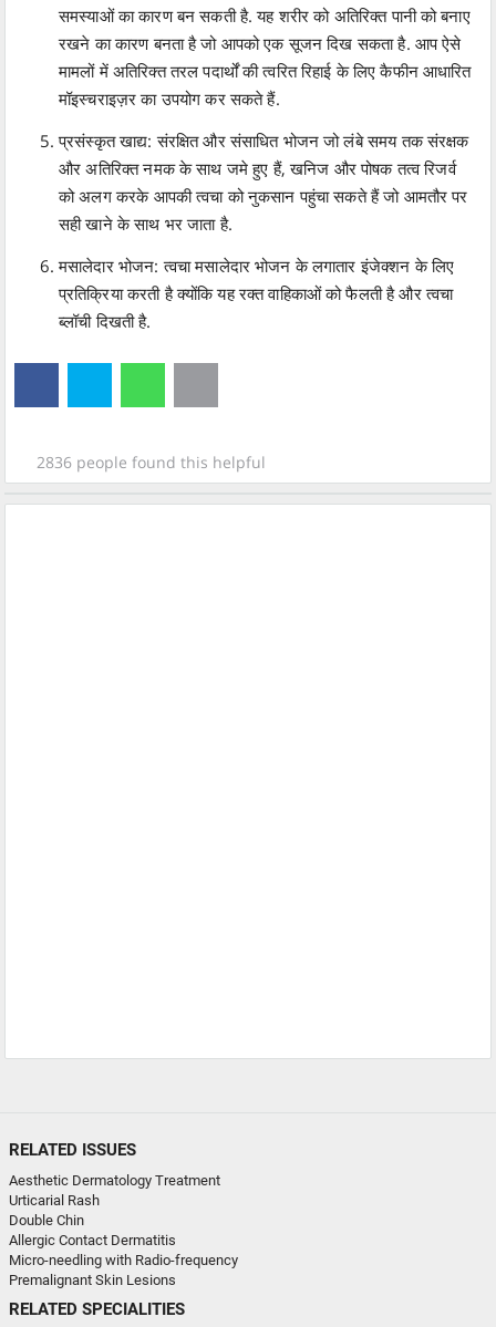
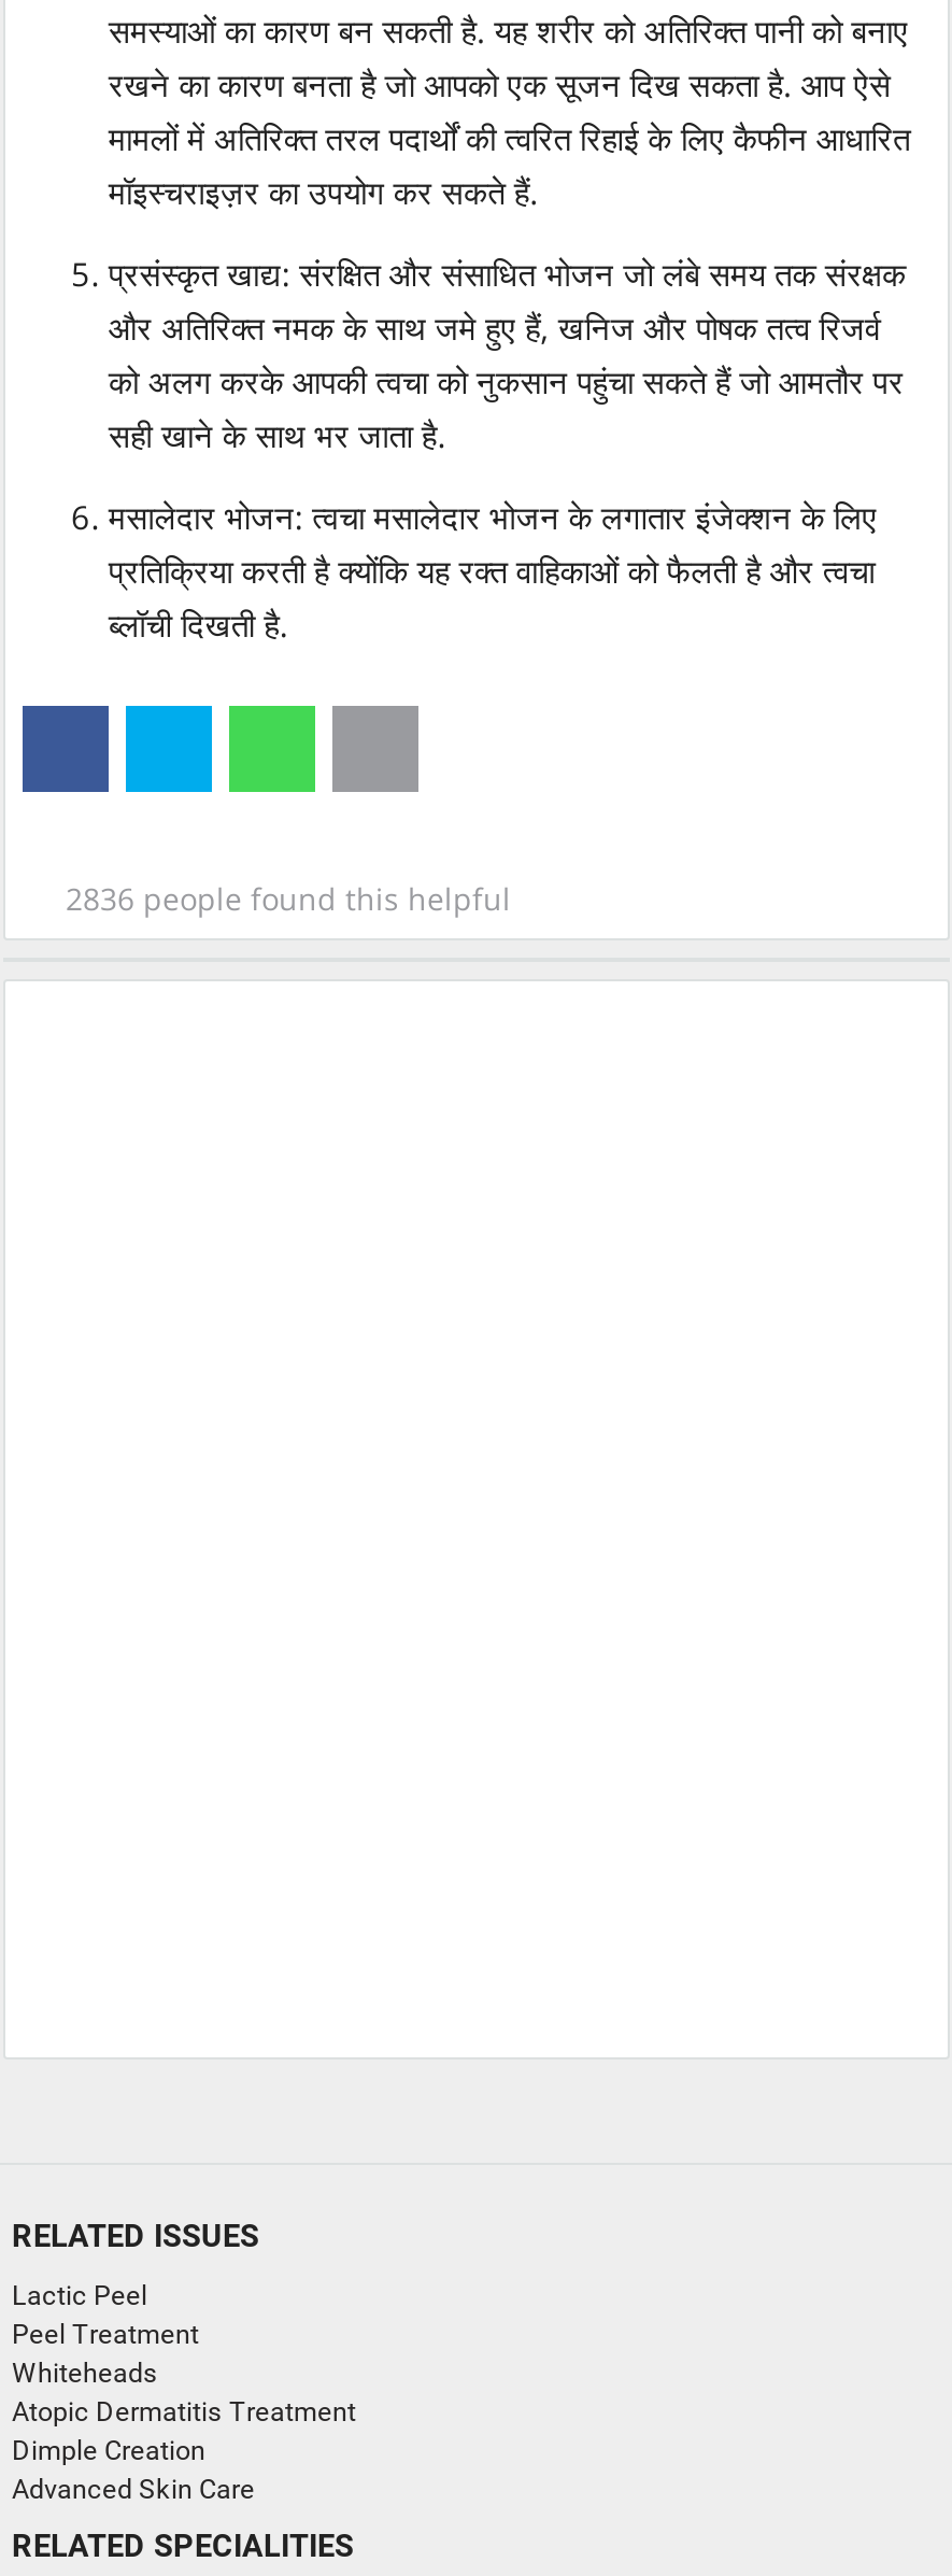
[9,1172,238,1288] Aesthetic Dermatology Treatment | Urticarial Rash | Double Chin | Allergic Contact Dermatitis | Micro-needling with Radio-frequency | Premalignant Skin Lesions -> [12,2278,356,2504] Lactic Peel | Peel Treatment | Whiteheads | Atopic Dermatitis Treatment | Dimple Creation | Advanced Skin Care

